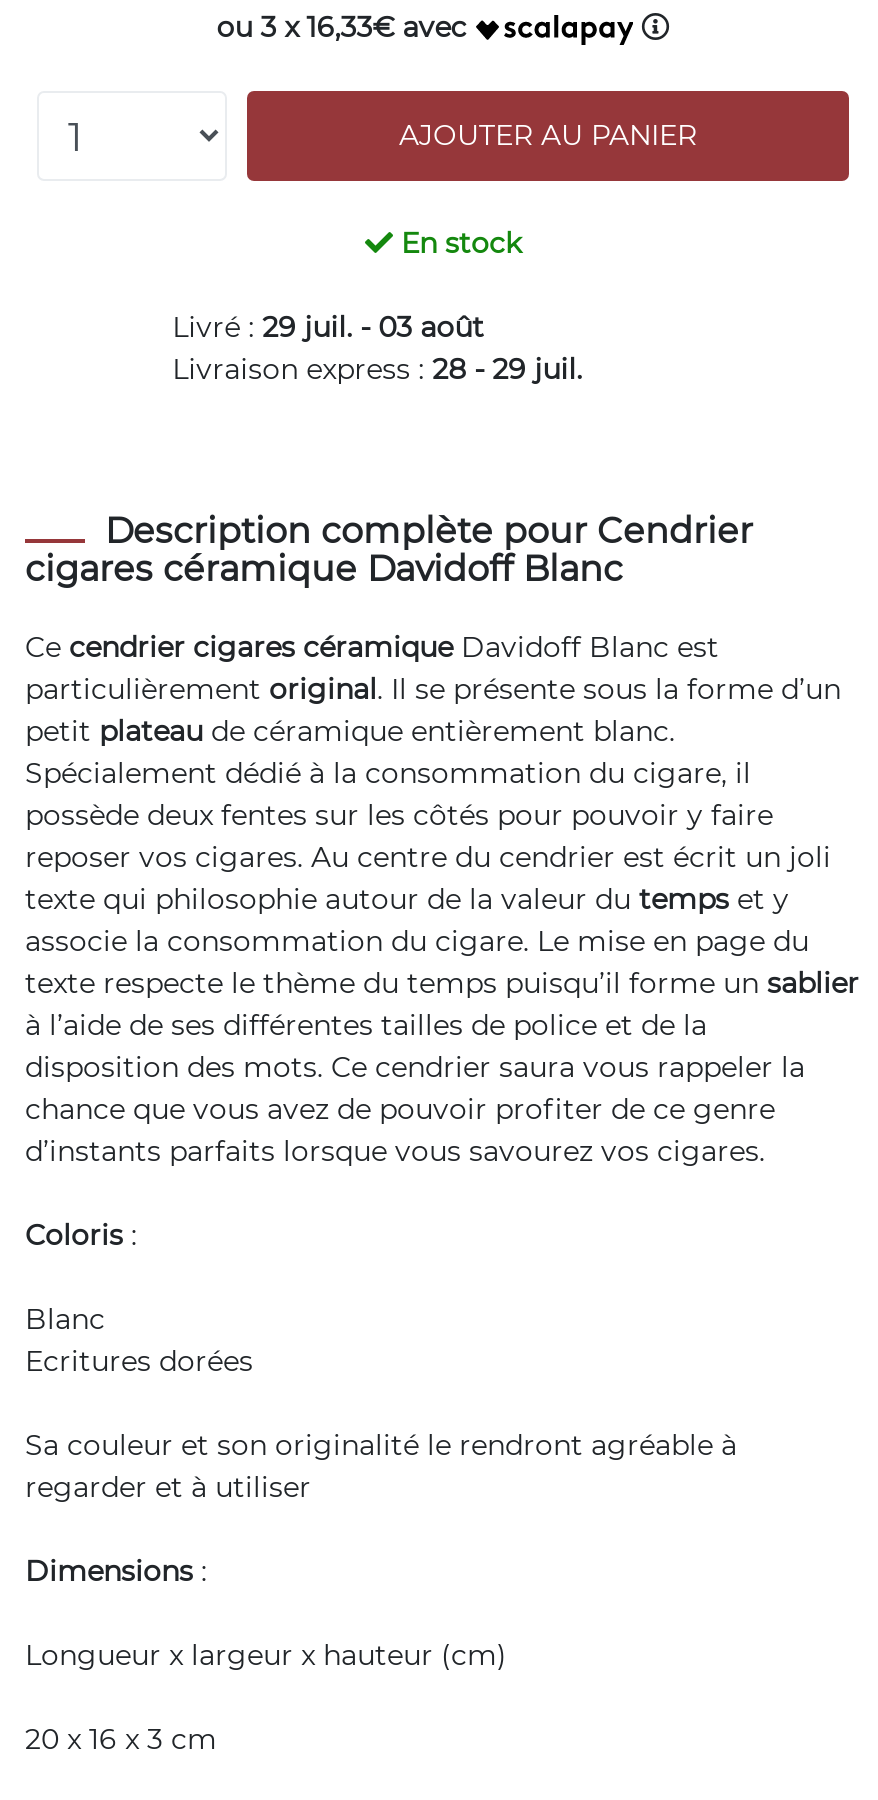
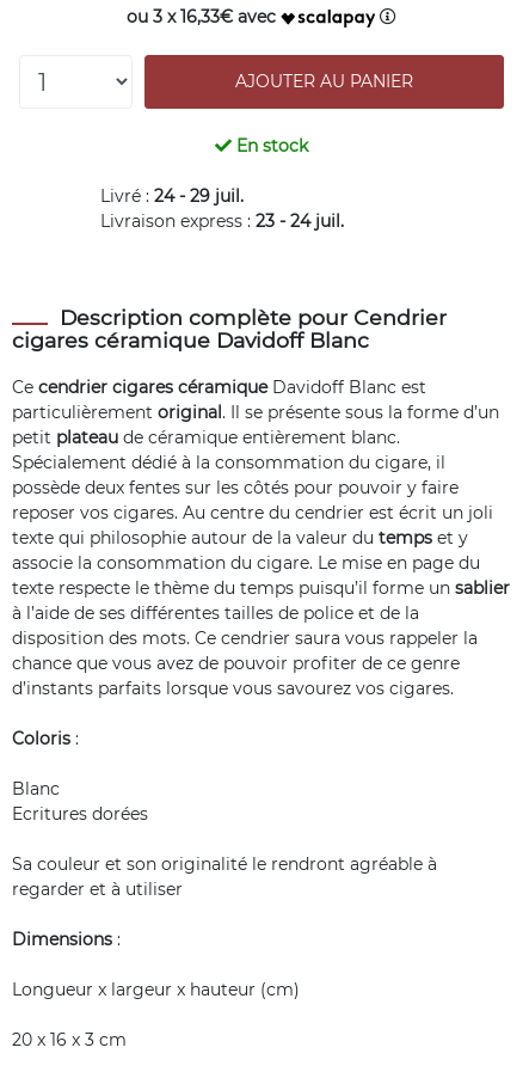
[172,309,582,387] Livré : 29 juil. - 03 août | Livraison express : 28 - 29 juil. -> [100,185,344,232] Livré : 24 - 29 juil. | Livraison express : 23 - 24 juil.

